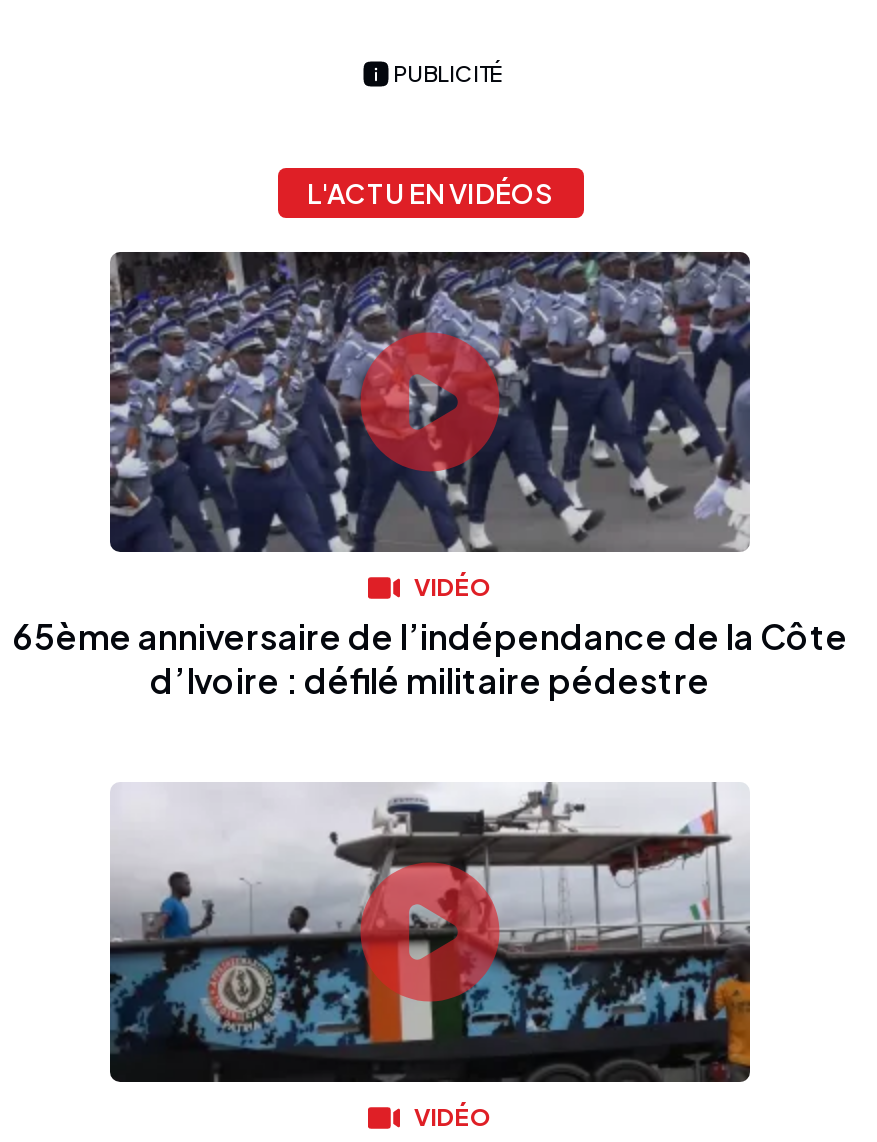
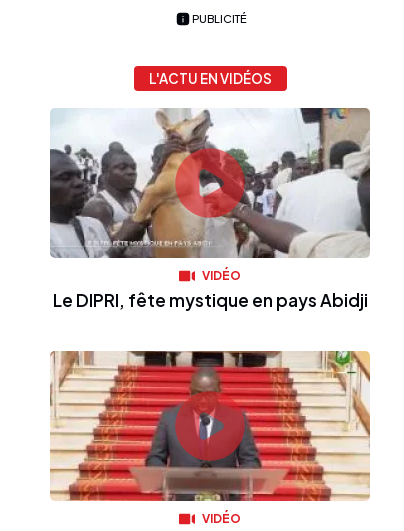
[12,250,848,702] [image] | 65ème anniversaire de l’indépendance de la Côte | d’Ivoire : défilé militaire pédestre -> [49,107,371,311] [image] | Le DIPRI, fête mystique en pays Abidji
[108,782,752,1084] [image] -> [50,350,371,502] [image]

